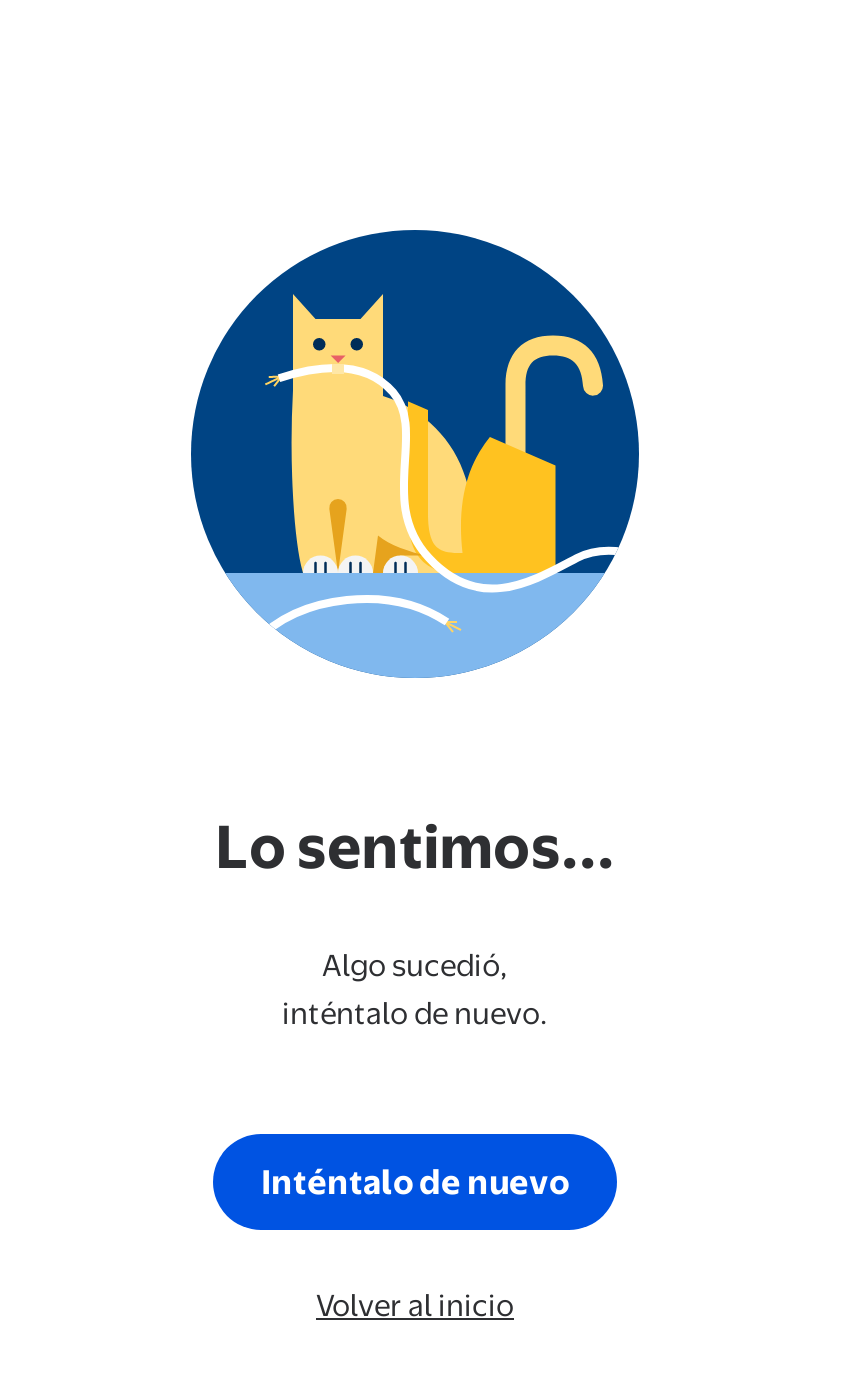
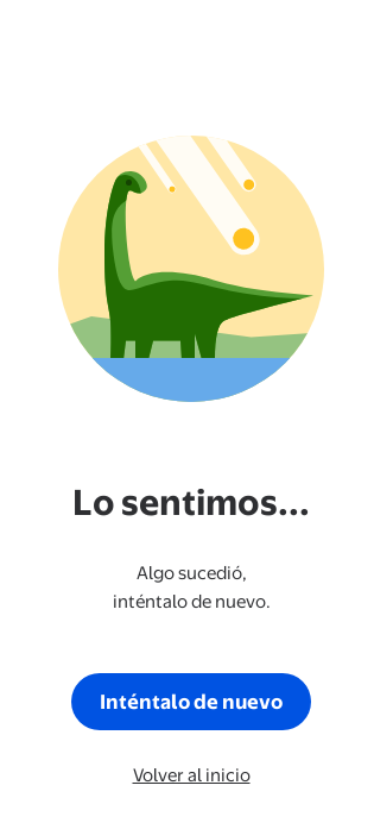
[189,228,641,634] [image] -> [58,136,324,375] [image]

